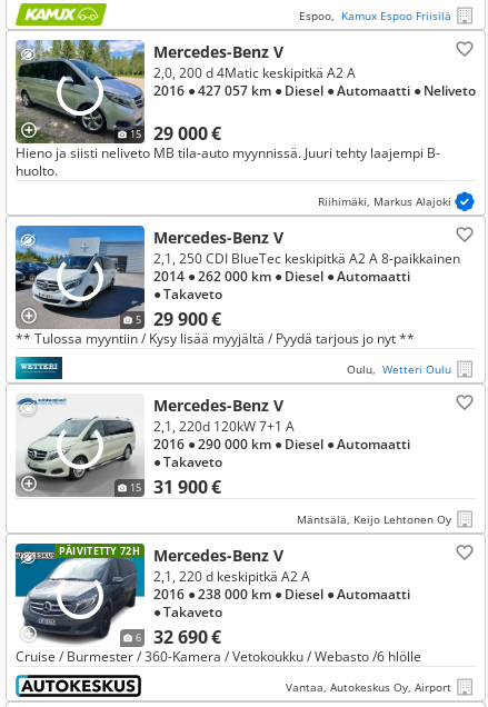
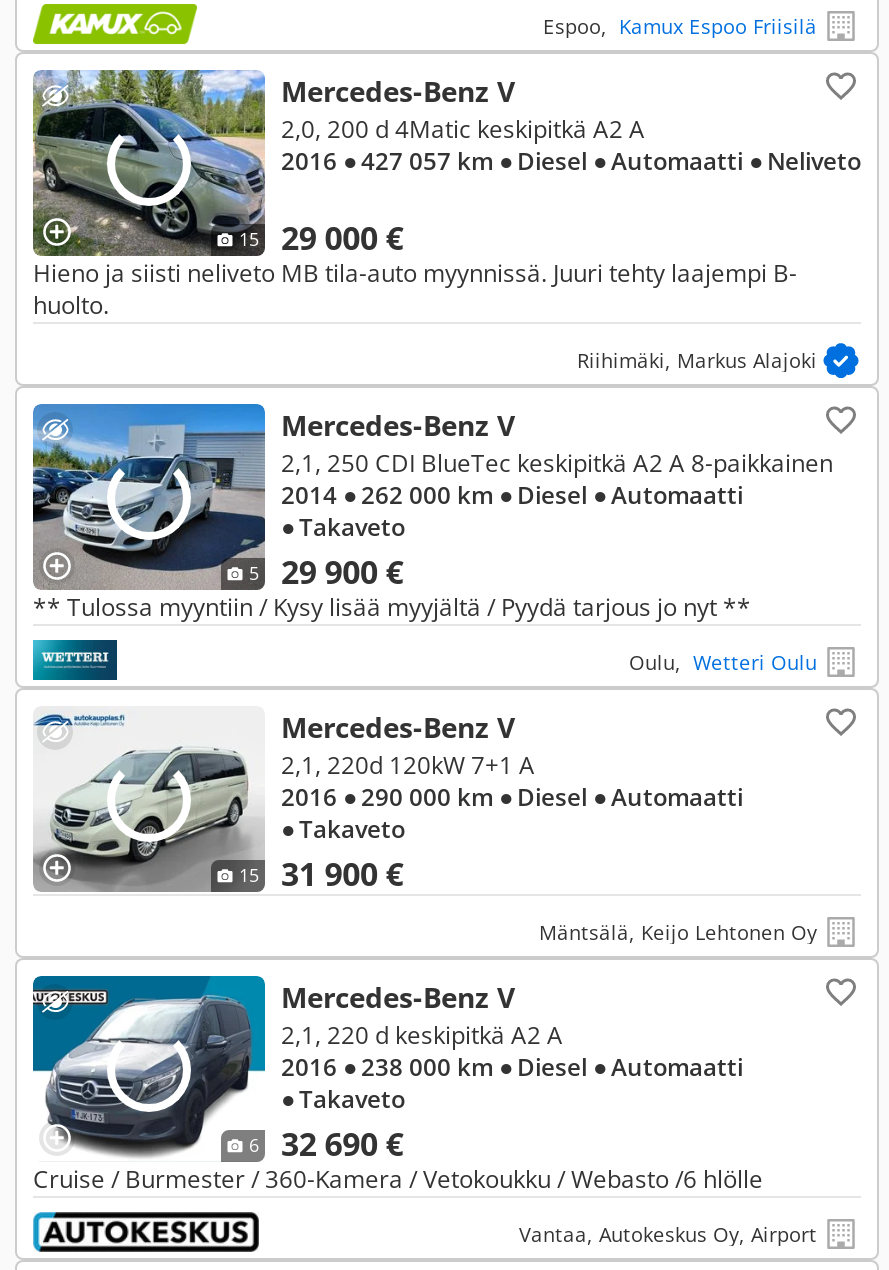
[59,544,140,558] PÄIVITETTY 72H -> none

